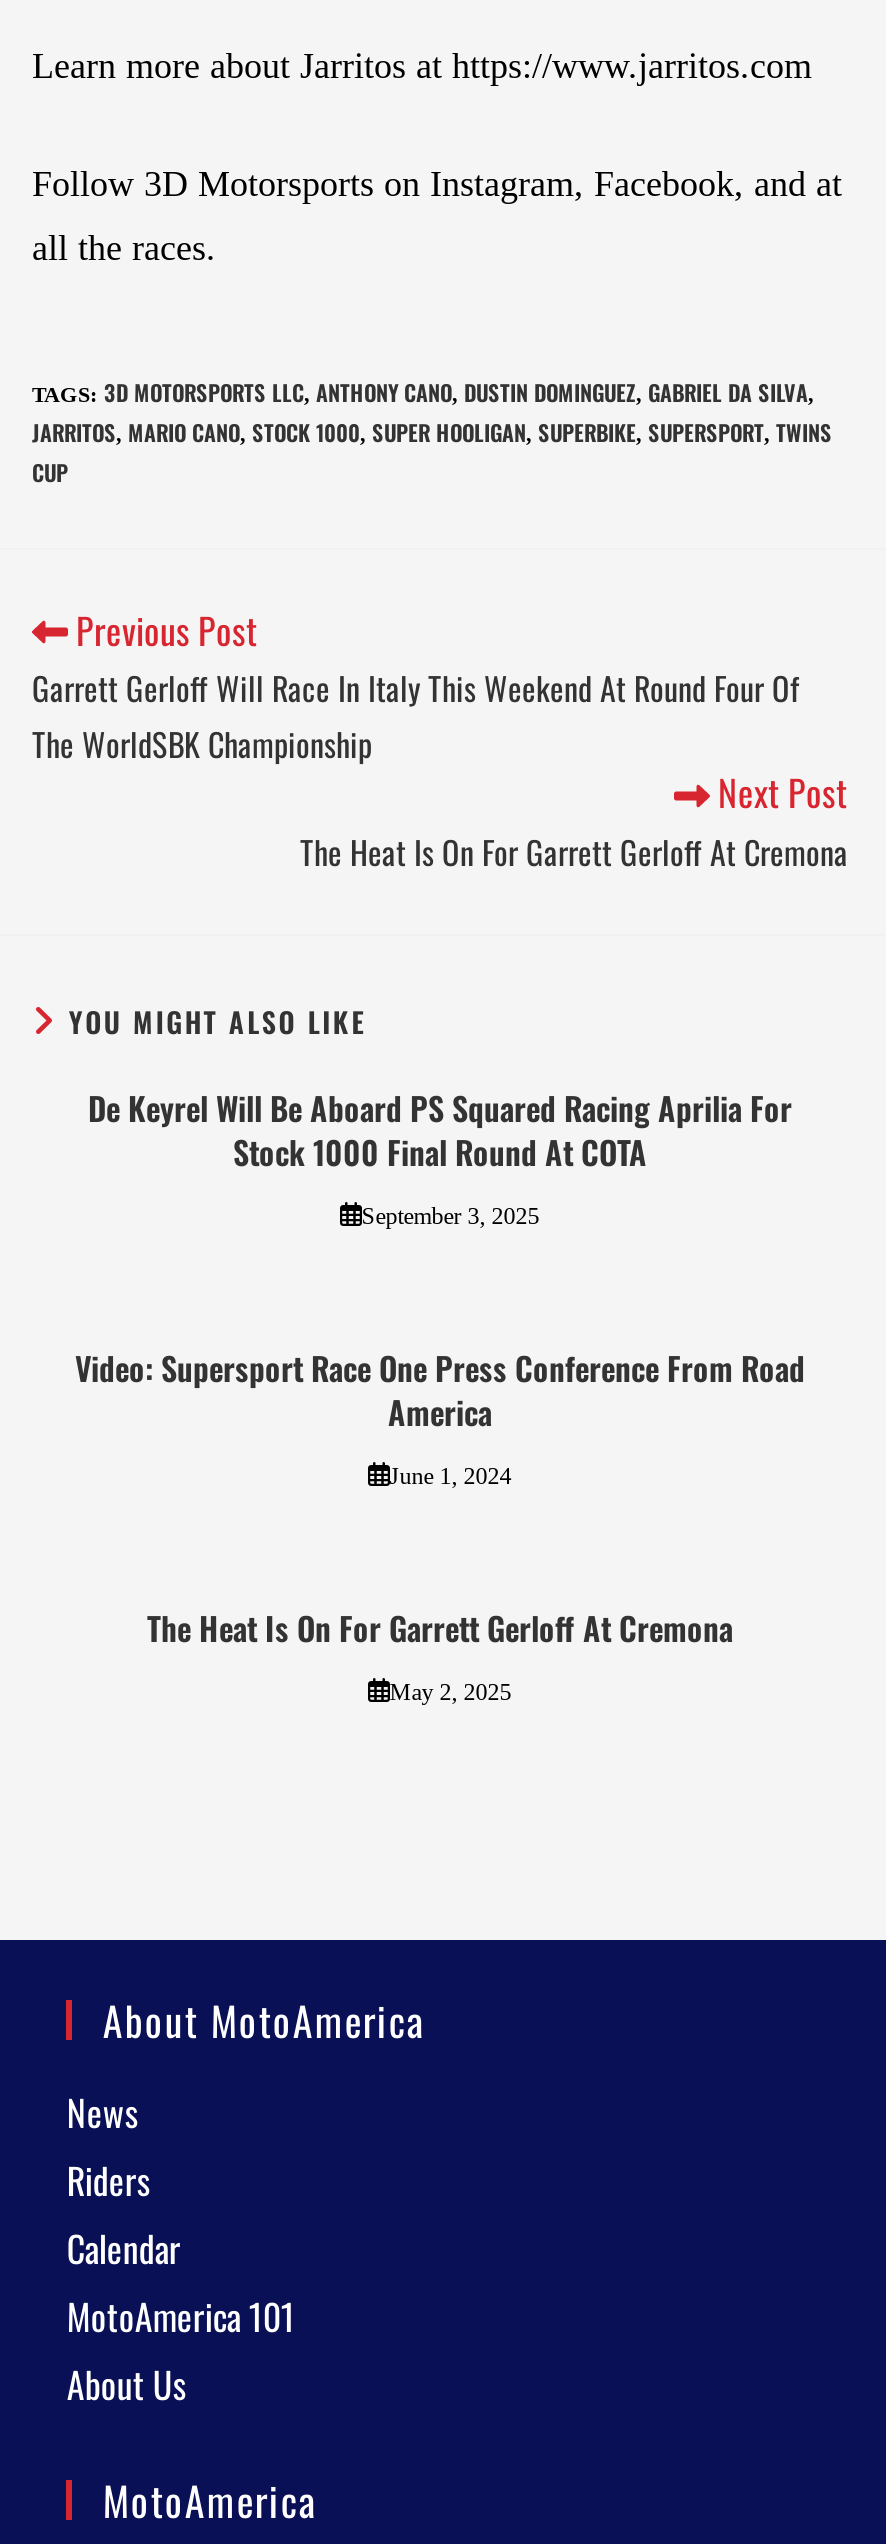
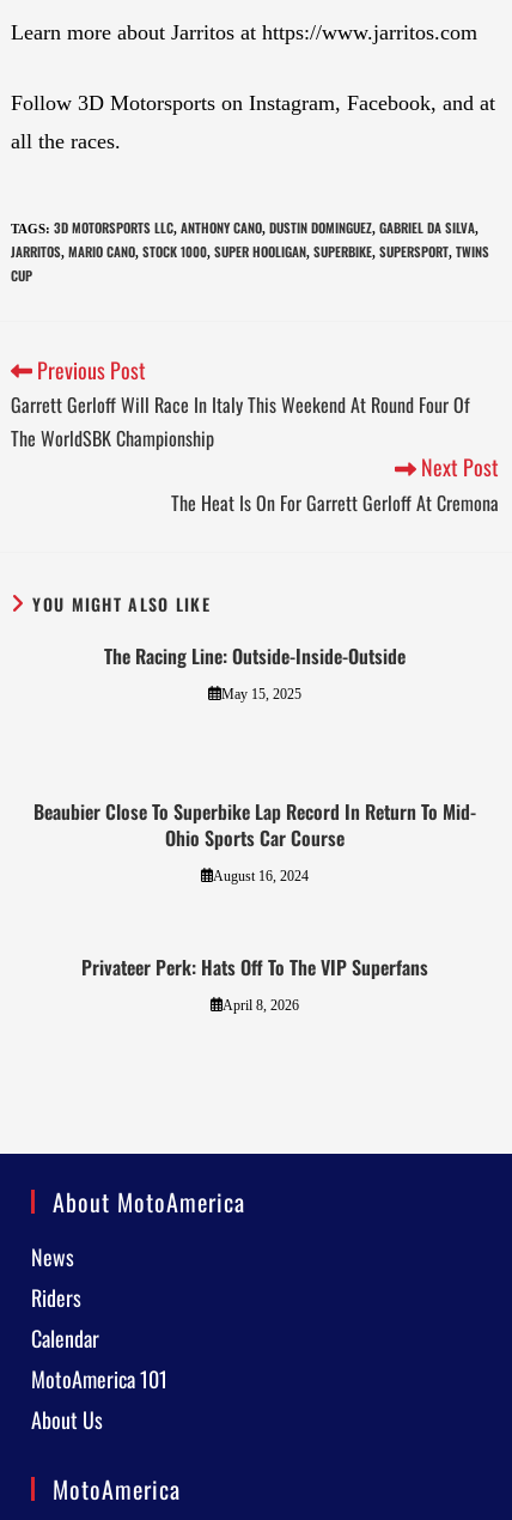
[88,1083,792,1175] De Keyrel Will Be Aboard PS Squared Racing Aprilia For | Stock 1000 Final Round At COTA -> [104,641,406,670] The Racing Line: Outside-Inside-Outside
[362,1201,540,1229] September 3, 2025 -> [221,685,301,702] May 15, 2025
[75,1343,805,1435] Video: Supersport Race One Press Conference From Road | America -> [33,797,476,852] Beaubier Close To Superbike Lap Record In Return To Mid- | Ohio Sports Car Course
[390,1461,512,1489] June 1, 2024 -> [213,867,309,884] August 16, 2024
[147,1603,733,1651] The Heat Is On For Garrett Gerloff At Cremona -> [81,952,428,981] Privateer Perk: Hats Off To The VIP Superfans
[390,1677,512,1705] May 2, 2025 -> [223,996,299,1013] April 8, 2026

